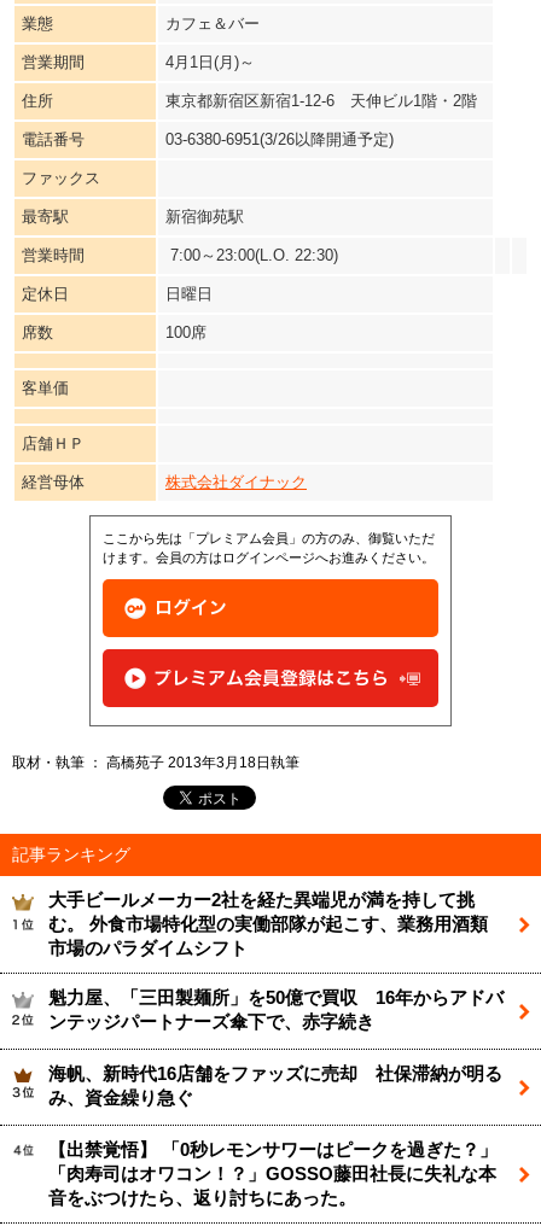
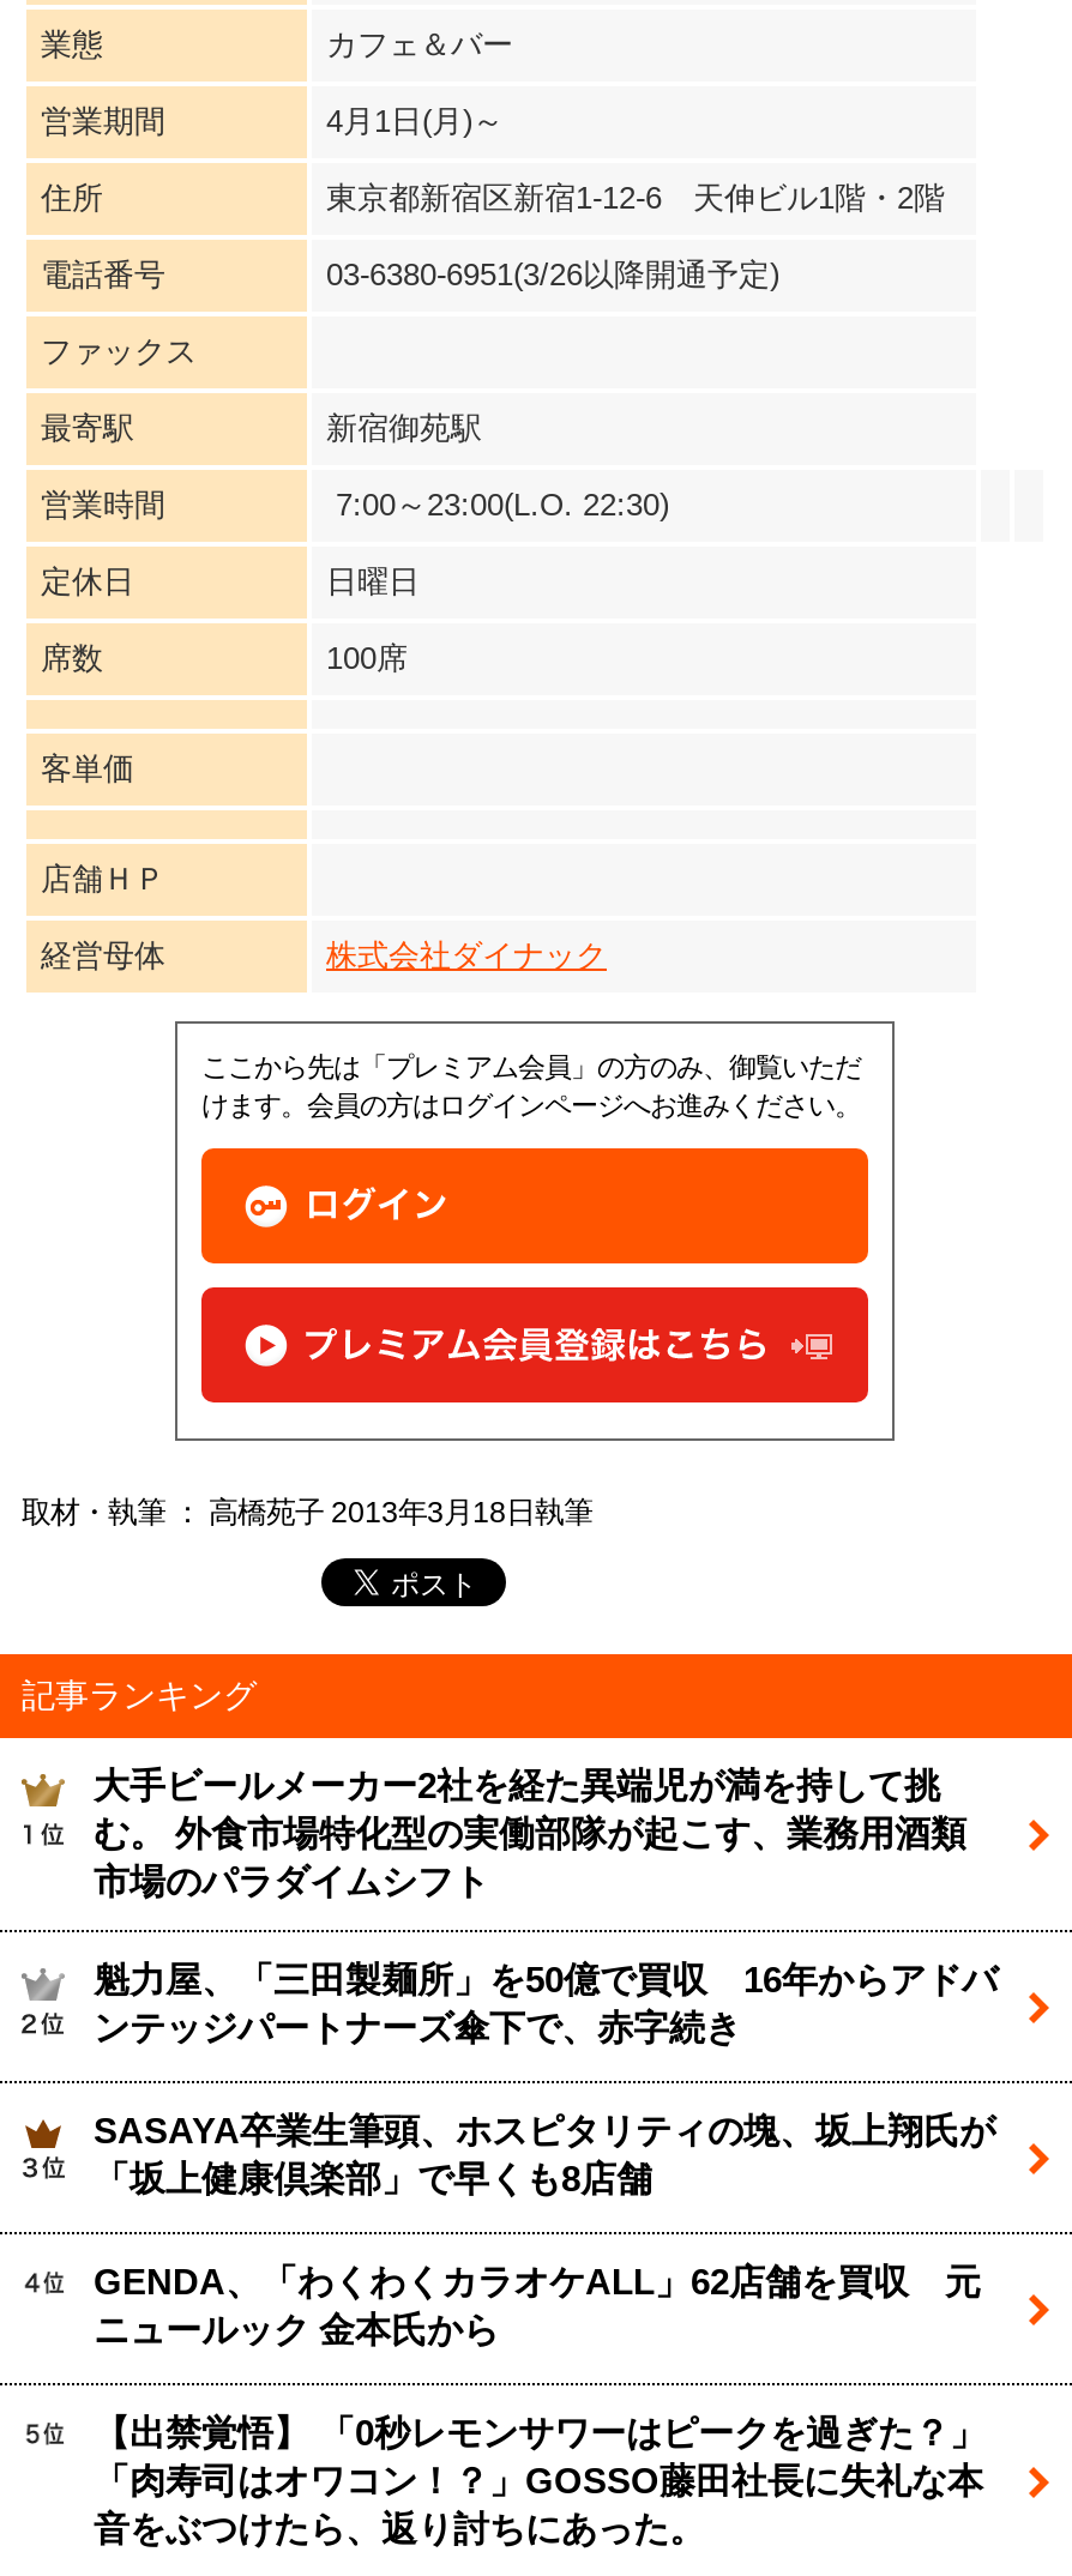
[48,1065,502,1108] 海帆、新時代16店舗をファッズに売却 社保滞納が明る | み、資金繰り急ぐ -> [94,2113,995,2350] SASAYA卒業生筆頭、ホスピタリティの塊、坂上翔氏が | 「坂上健康倶楽部」で早くも8店舗 | GENDA、「わくわくカラオケALL」62店舗を買収 元 | ニュールック 金本氏から

